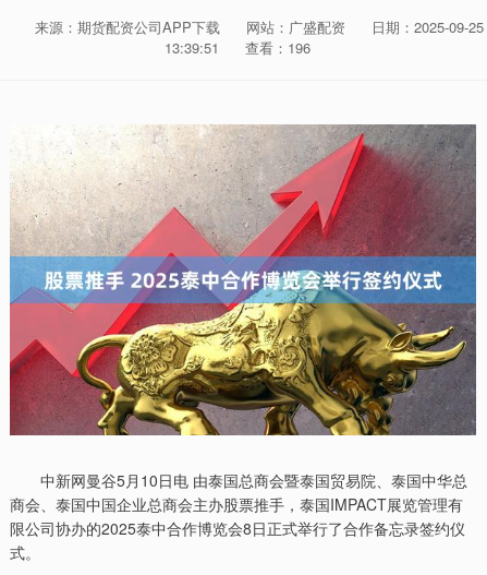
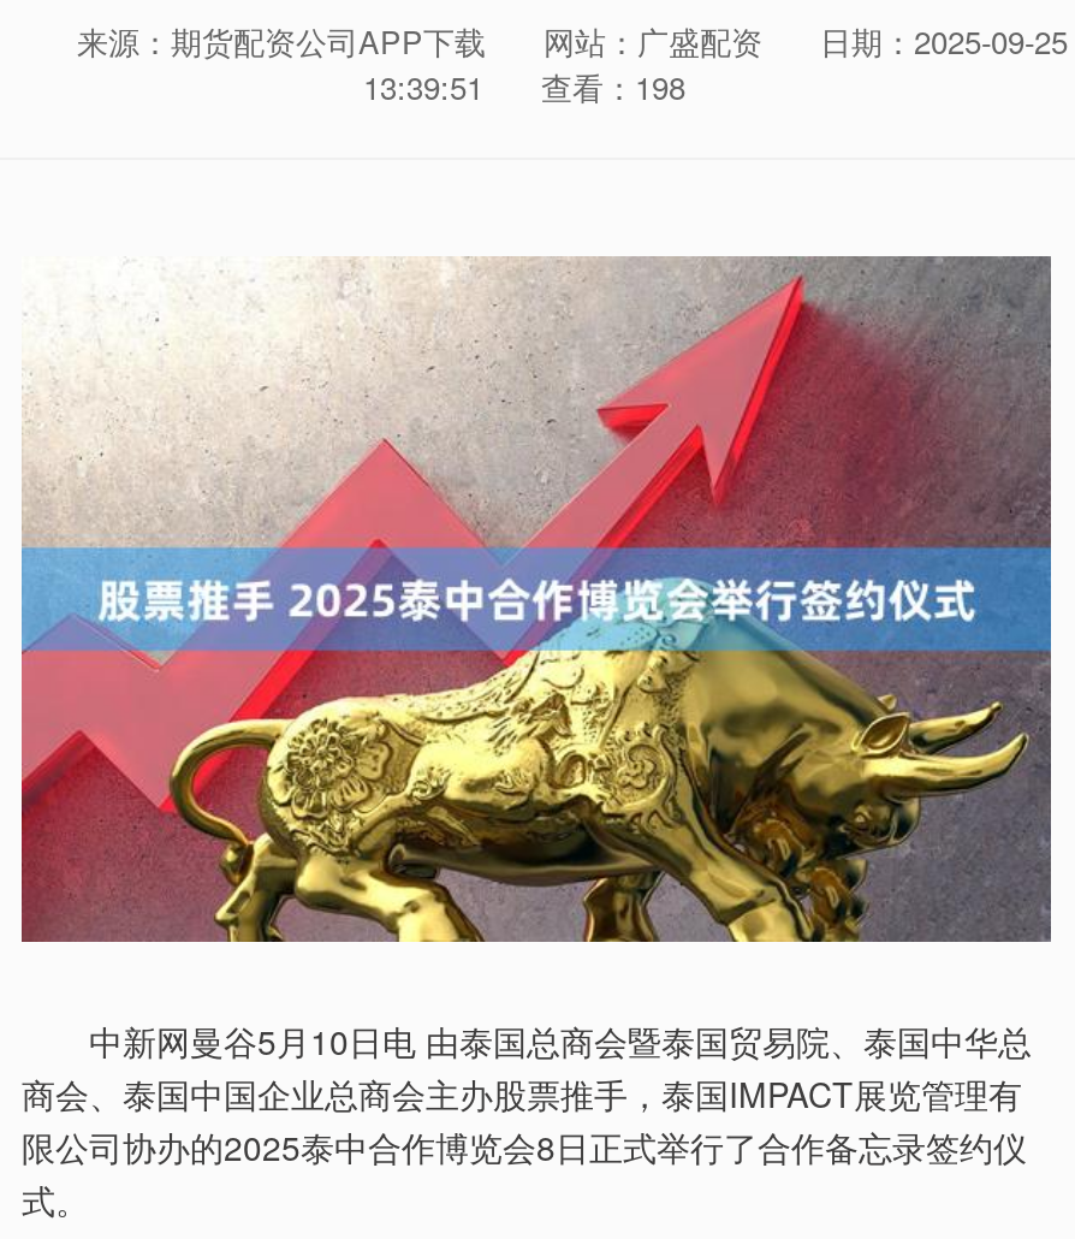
[165,37,311,58] 13:39:51 查看：196 -> [363,64,685,109] 13:39:51 查看：198

